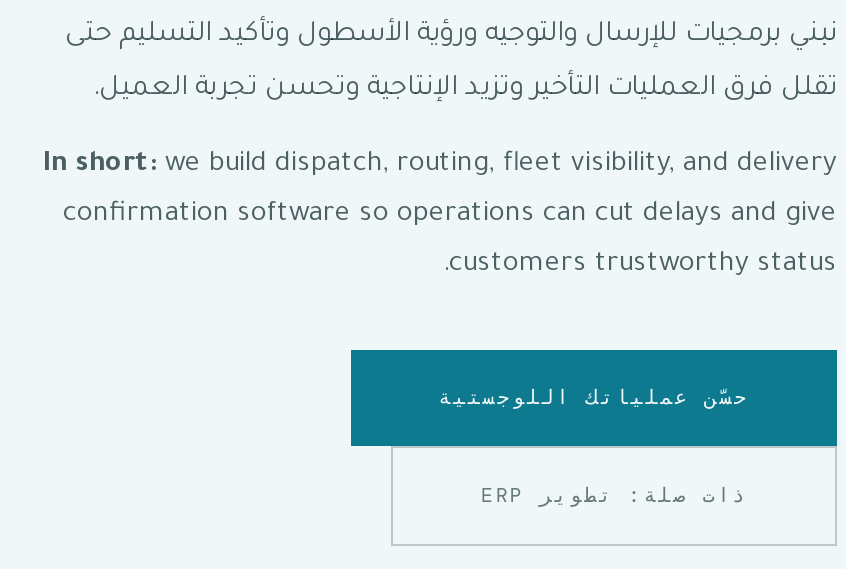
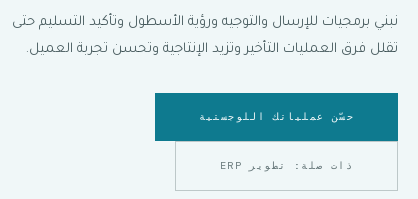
[43,150,837,280] In short: we build dispatch, routing, fleet visibility, and delivery | confirmation software so operations can cut delays and give | customers trustworthy status. -> none

